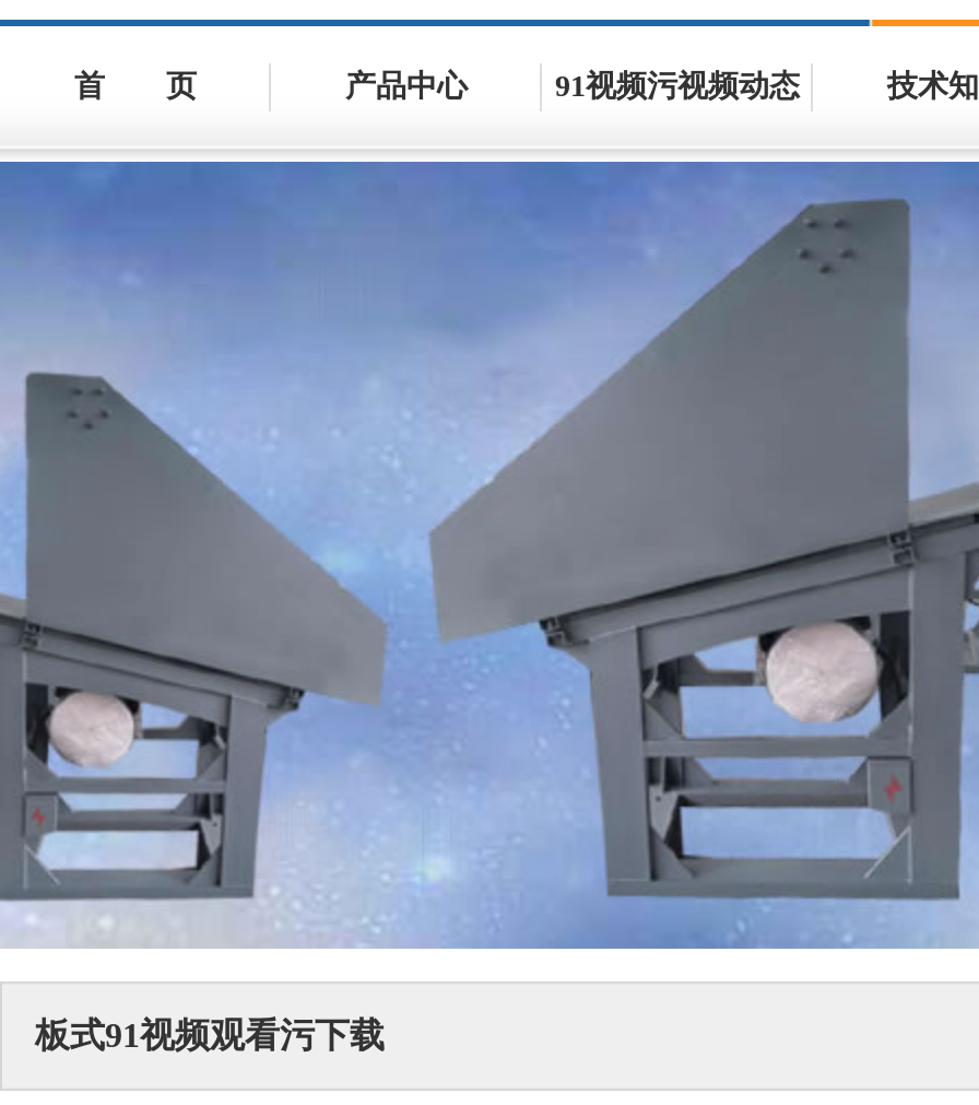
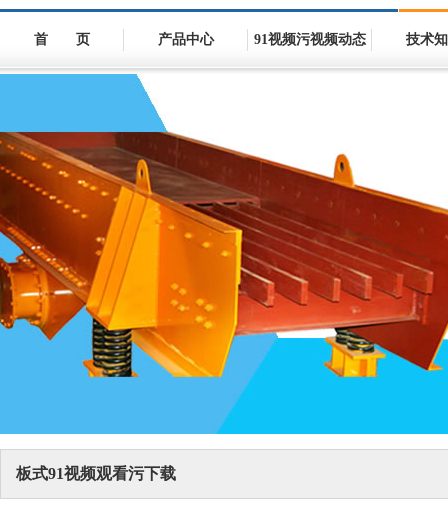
[7,160,972,951] [image] -> [3,74,445,435] [image]

